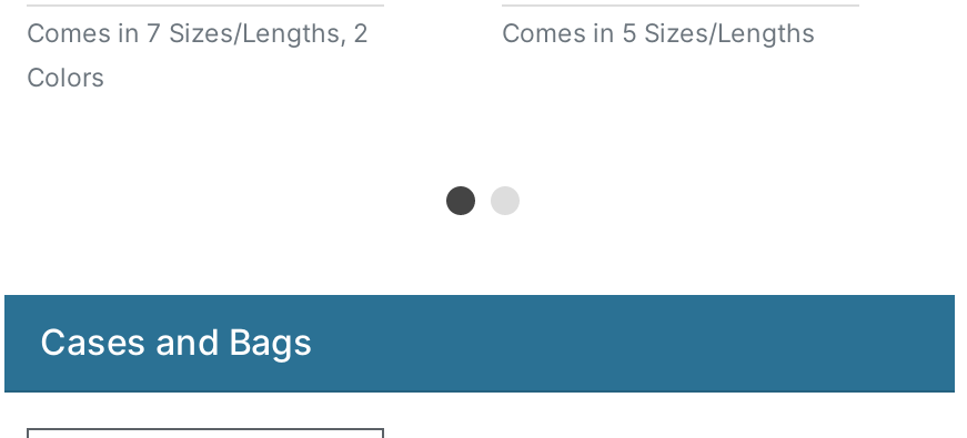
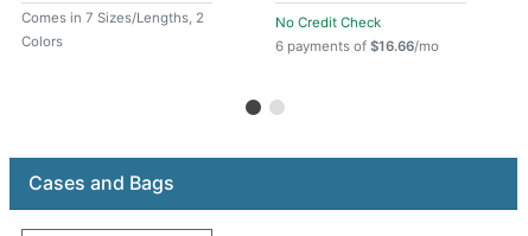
[502,17,815,48] Comes in 5 Sizes/Lengths -> [275,14,439,54] No Credit Check | 6 payments of $16.66/mo

